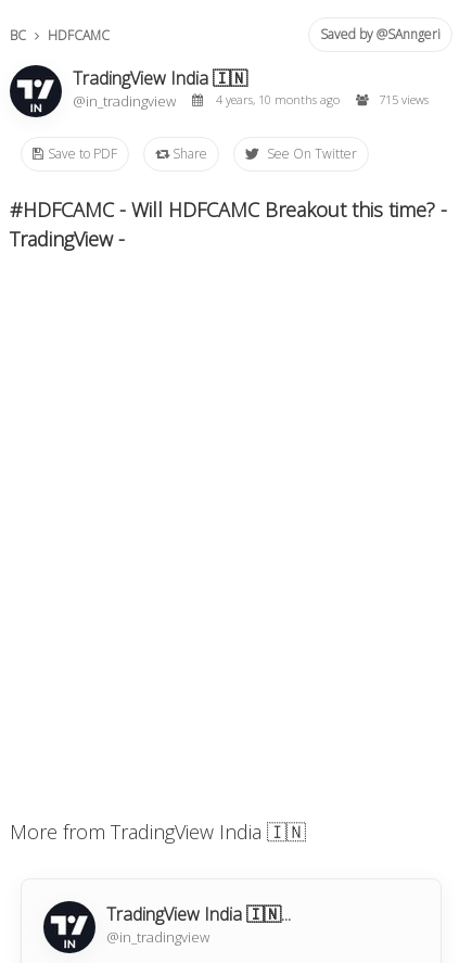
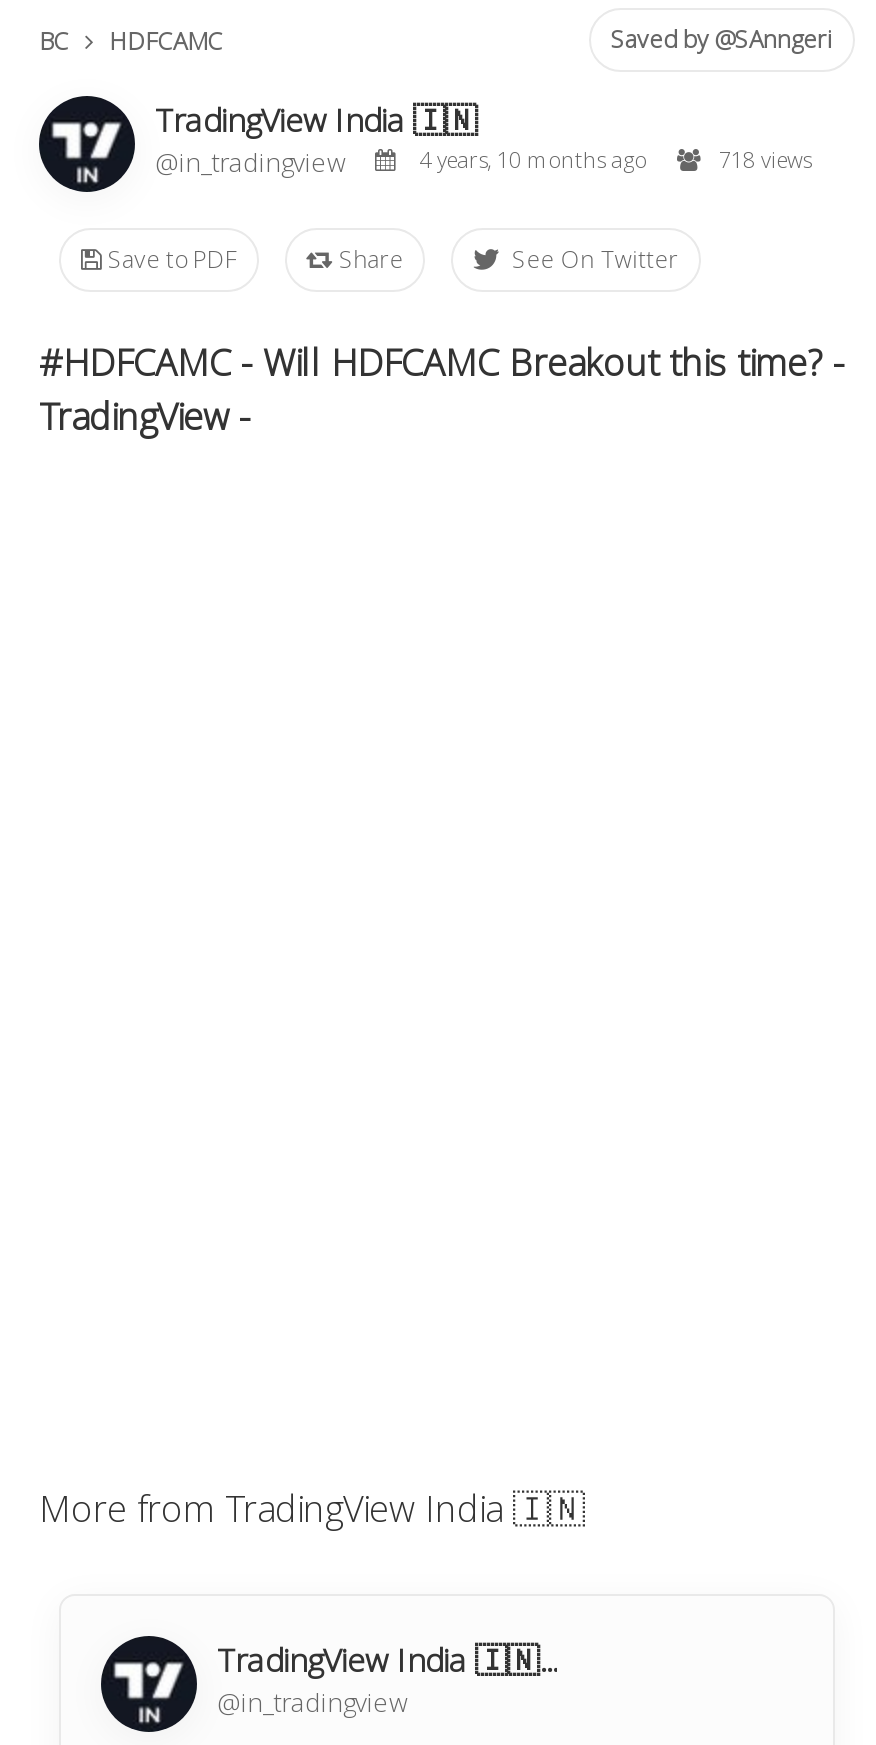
[379,91,429,107] 715 views -> [719,144,811,174] 718 views

